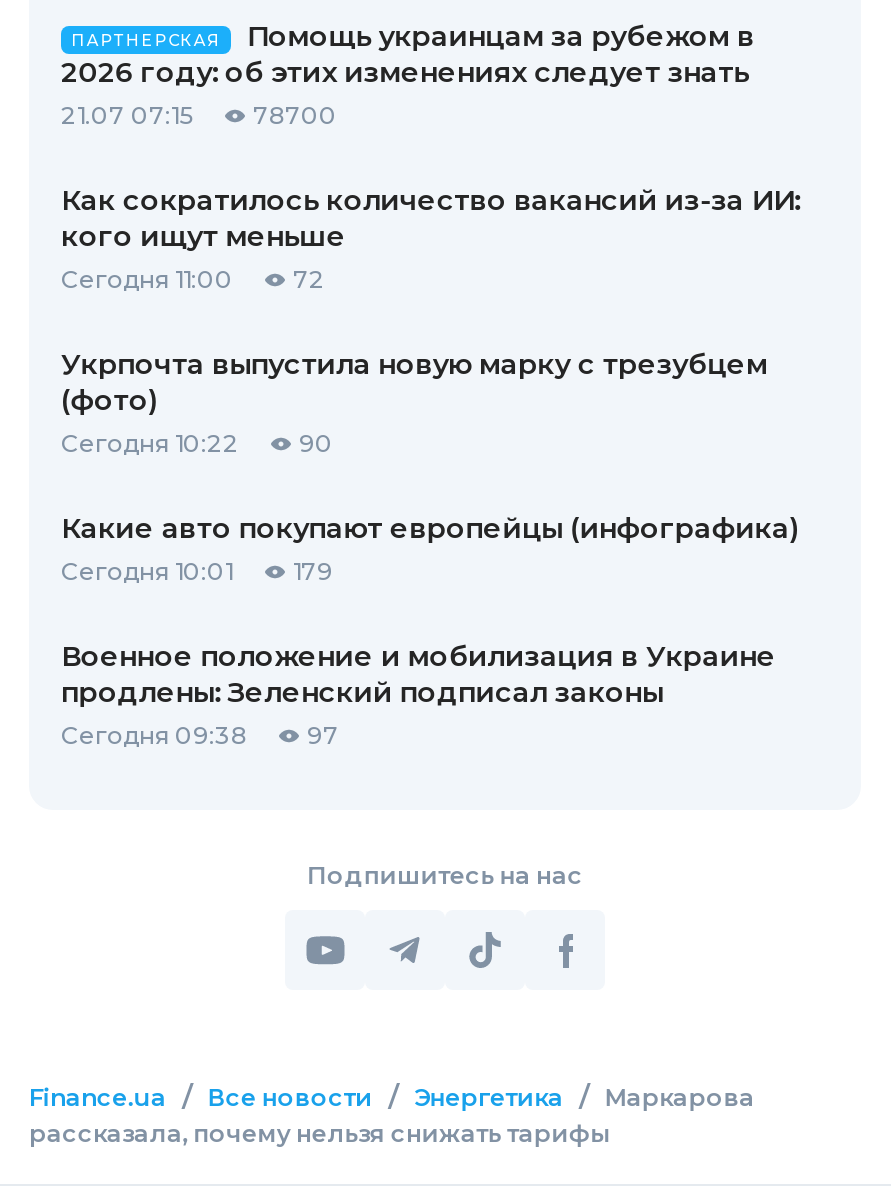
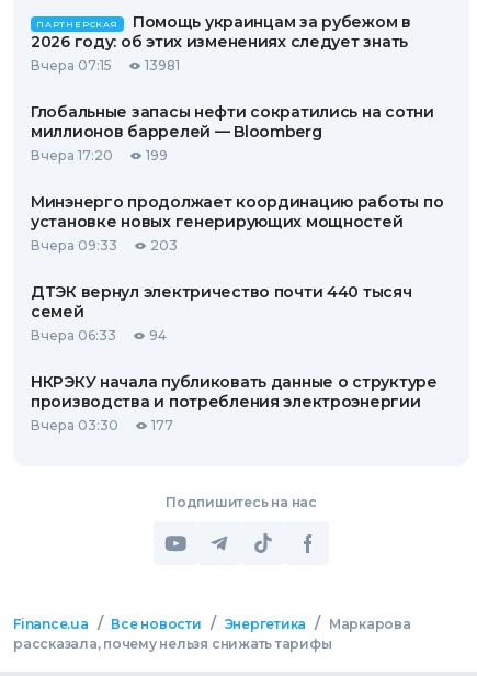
[61,100,337,130] 21.07 07:15 | 78700 -> [31,57,180,74] Вчера 07:15 | 13981
[61,182,800,294] Как сократилось количество вакансий из-за ИИ: | кого ищут меньше | Сегодня 11:00 | 72 -> [31,102,434,164] Глобальные запасы нефти сократились на сотни | миллионов баррелей — Bloomberg | Вчера 17:20 | 199
[61,346,767,458] Укрпочта выпустила новую марку с трезубцем | (фото) | Сегодня 10:22 | 90 -> [31,192,443,253] Минэнерго продолжает координацию работы по | установке новых генерирующих мощностей | Вчера 09:33 | 203
[61,510,799,586] Какие авто покупают европейцы (инфографика) | Сегодня 10:01 | 179 -> [31,282,412,343] ДТЭК вернул электричество почти 440 тысяч | семей | Вчера 06:33 | 94
[61,638,776,750] Военное положение и мобилизация в Украине | продлены: Зеленский подписал законы | Сегодня 09:38 | 97 -> [31,372,437,433] НКРЭКУ начала публиковать данные о структуре | производства и потребления электроэнергии | Вчера 03:30 | 177

